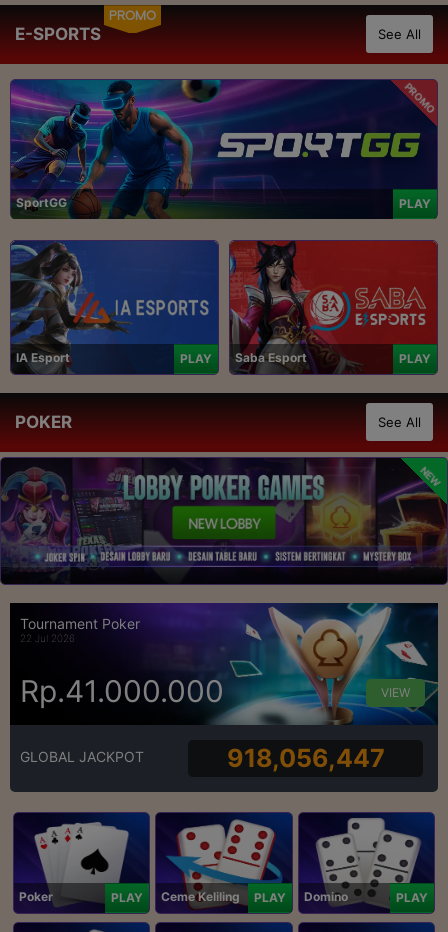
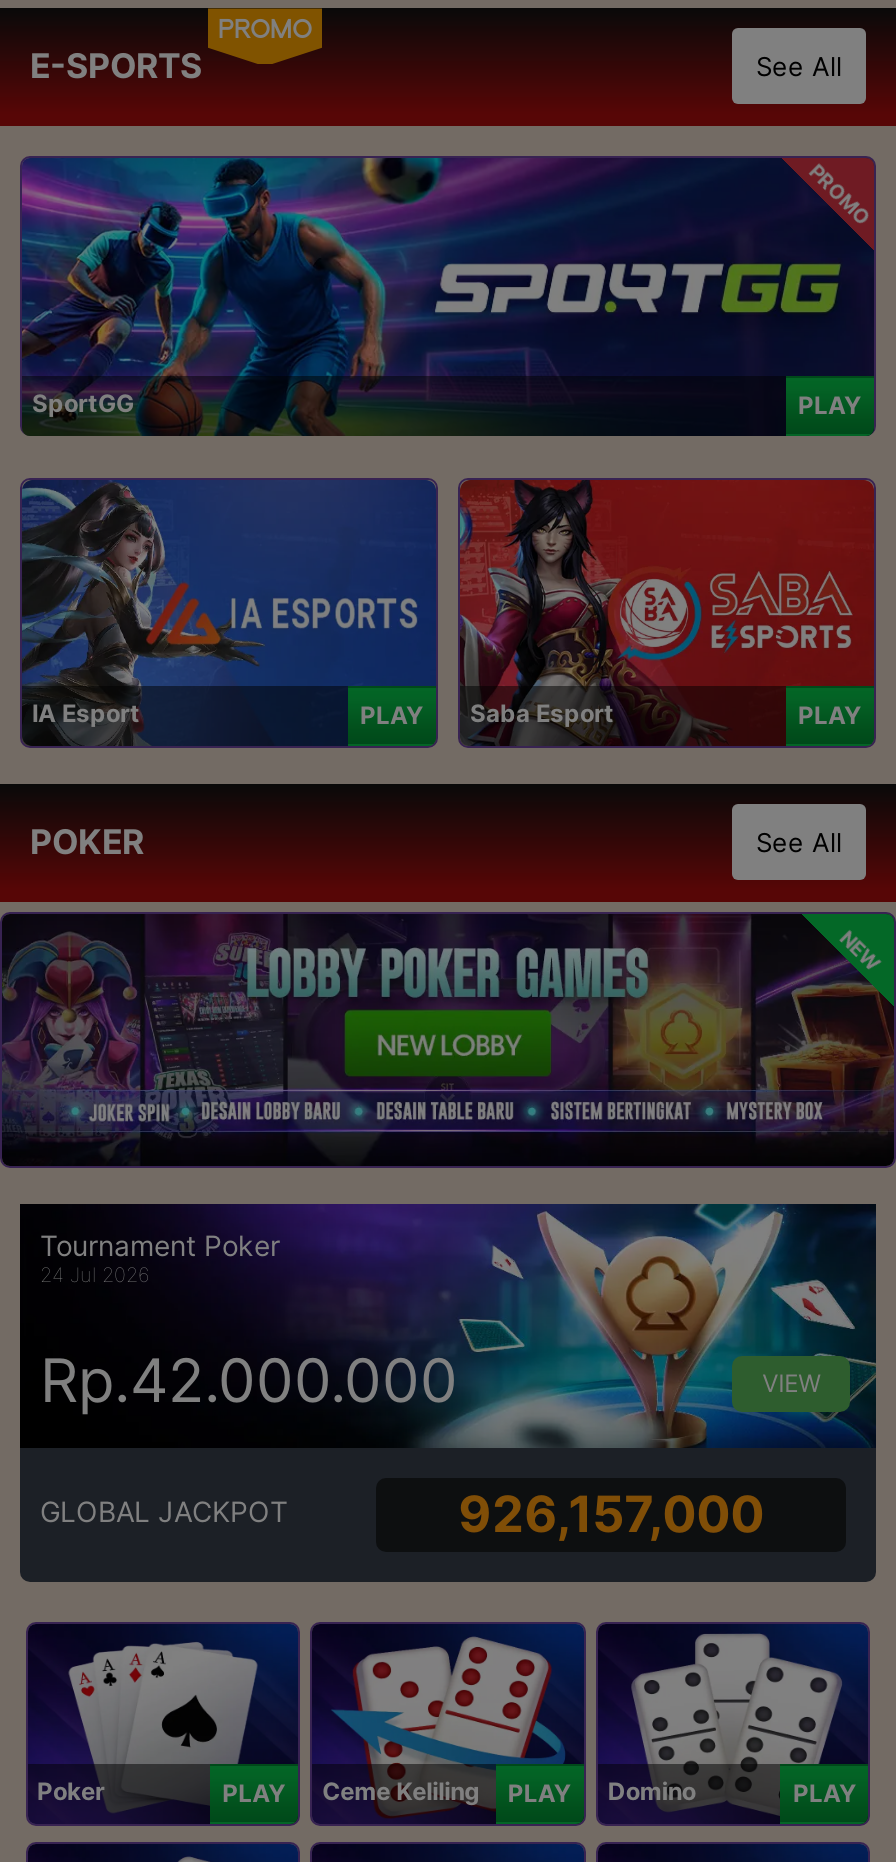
[20,632,75,644] 22 Jul 2026 -> [40,1263,150,1287] 24 Jul 2026
[20,673,224,709] Rp.41.000.000 -> [40,1344,458,1416] Rp.42.000.000
[227,742,385,772] 918,056,447 -> [458,1483,764,1543] 926,157,000

